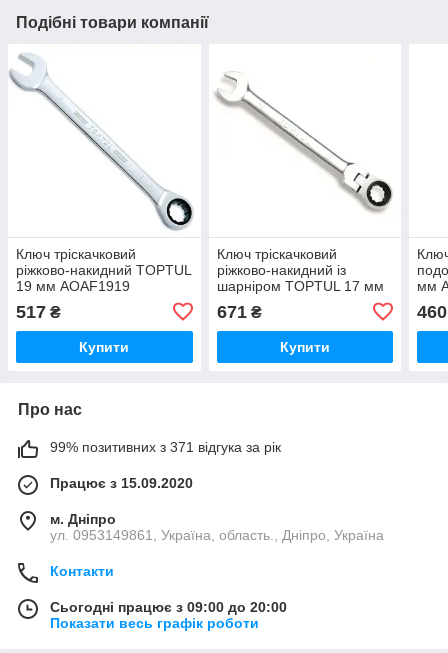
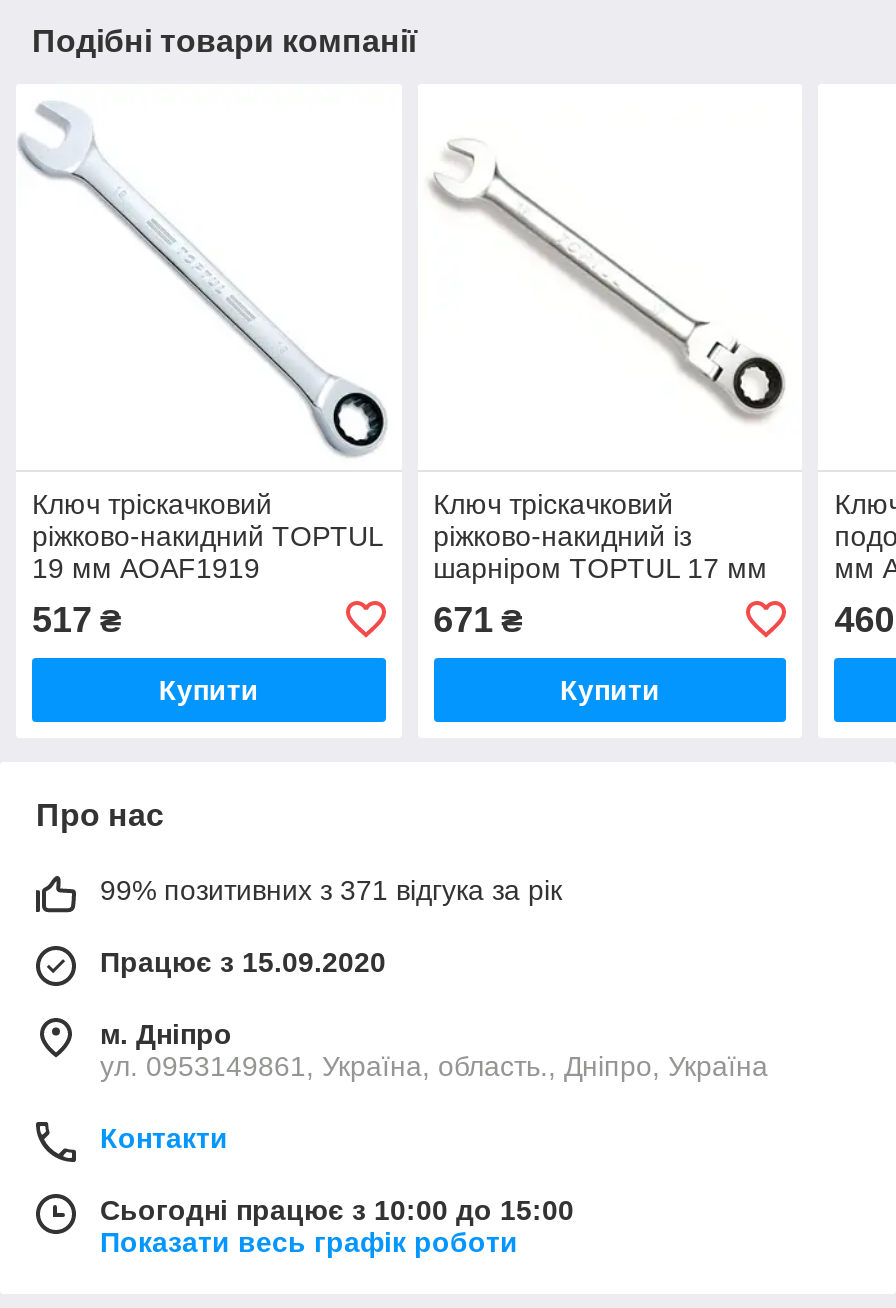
[50,599,287,615] Сьогодні працює з 09:00 до 20:00 -> [100,1194,574,1226] Сьогодні працює з 10:00 до 15:00

